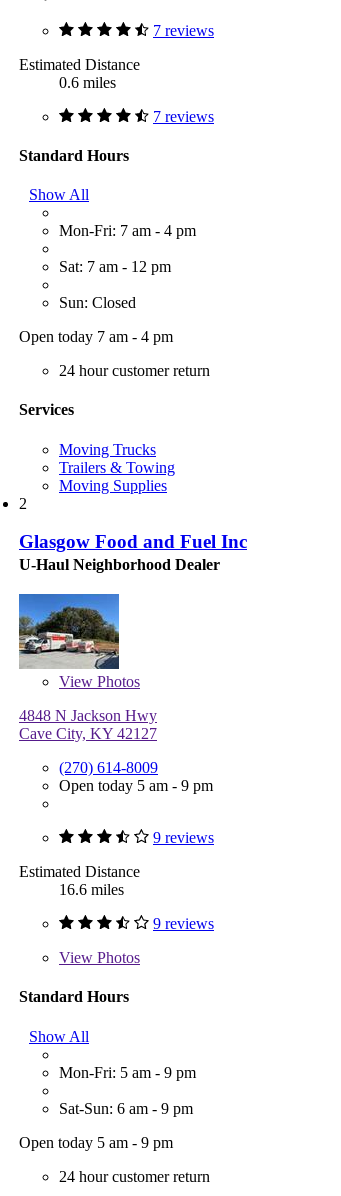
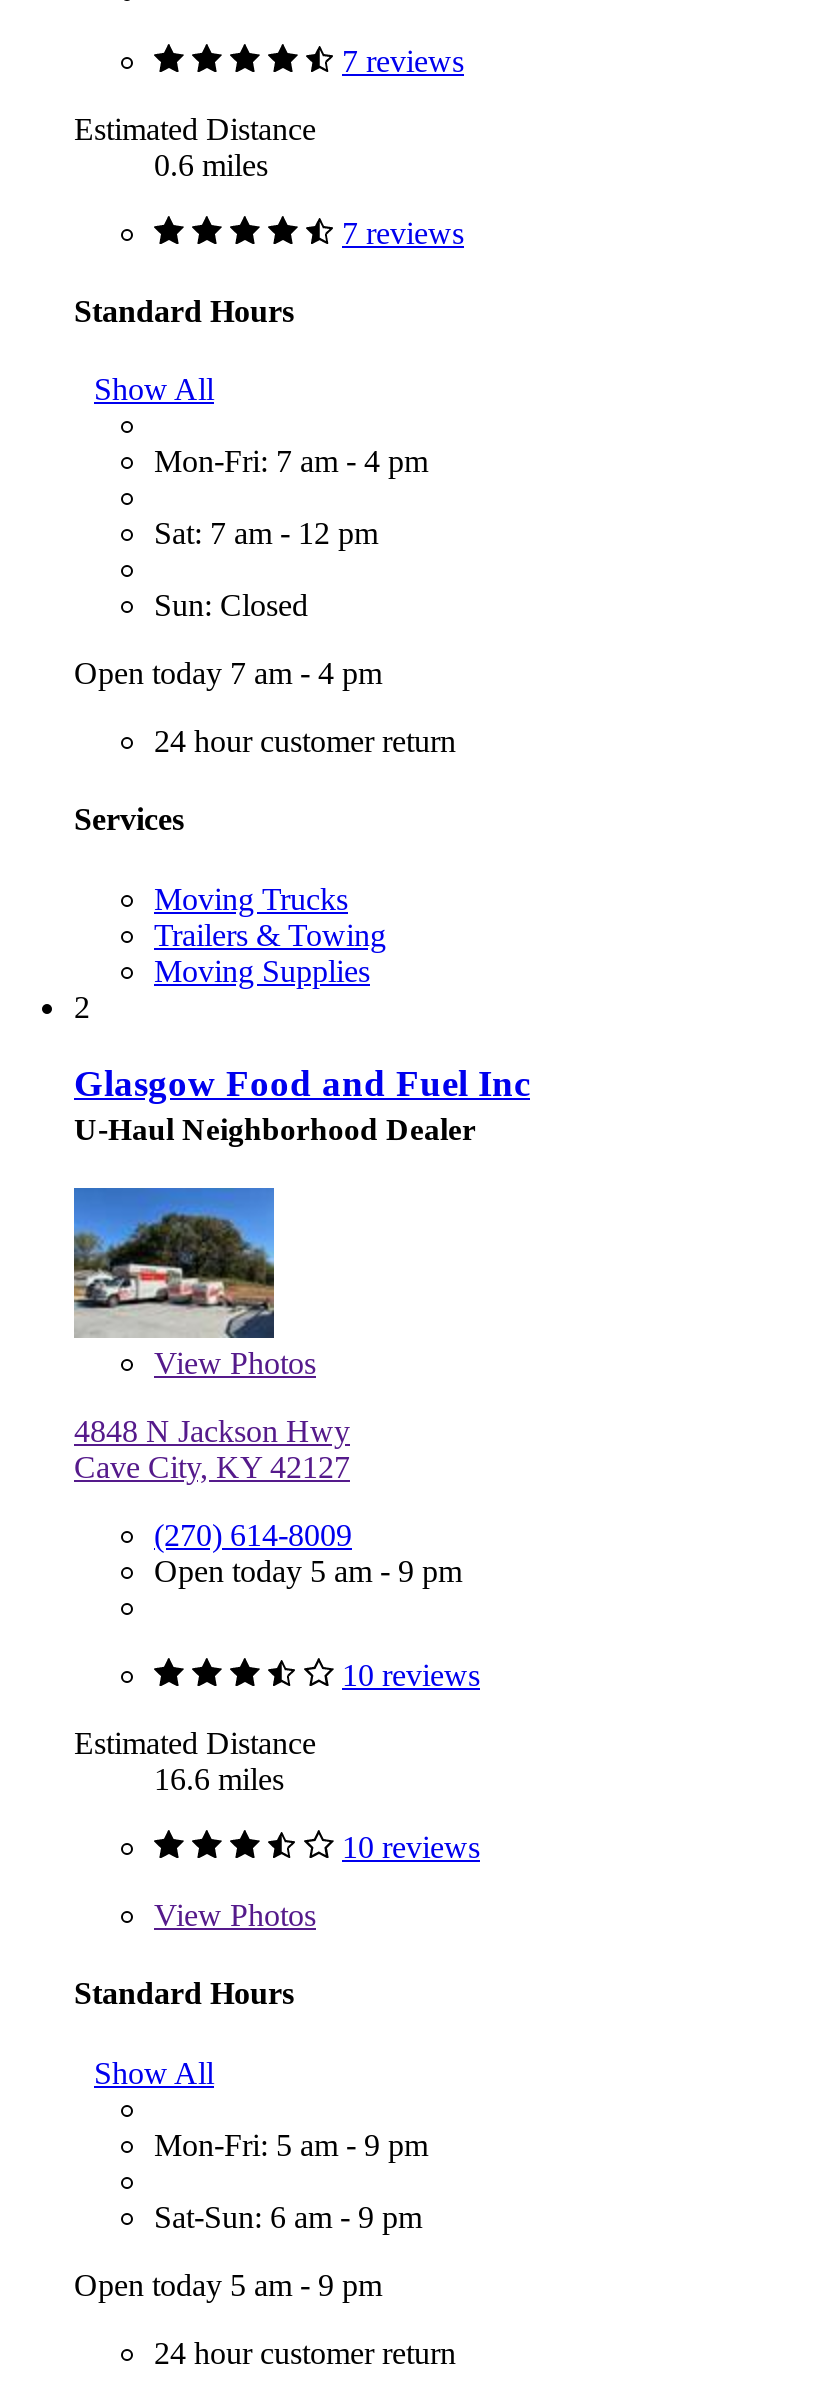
[153,829,214,846] 9 reviews -> [342,1658,480,1692] 10 reviews
[153,915,214,932] 9 reviews -> [342,1830,480,1864] 10 reviews

